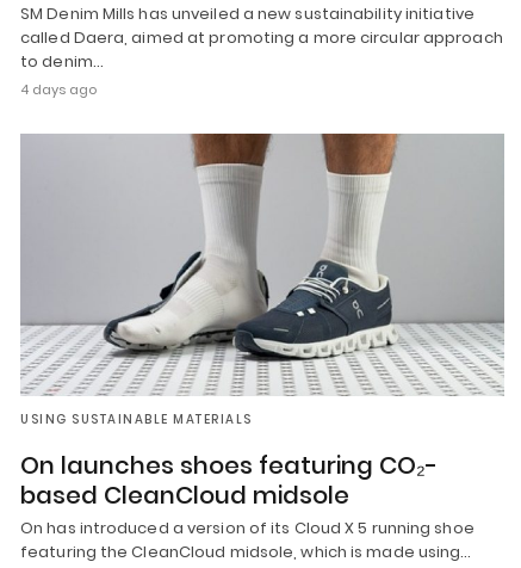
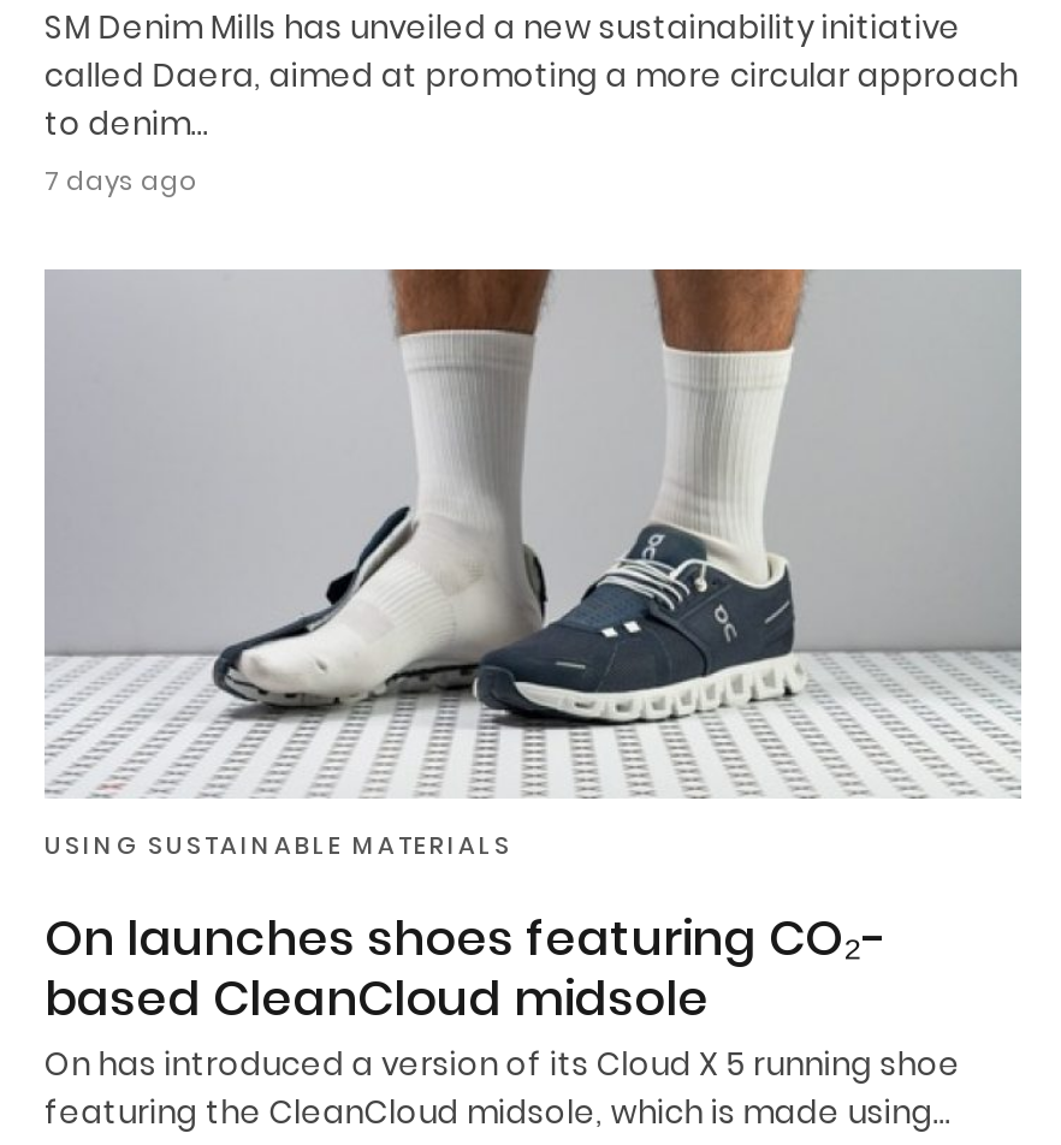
[20,80,97,99] 4 days ago -> [45,161,196,199] 7 days ago

